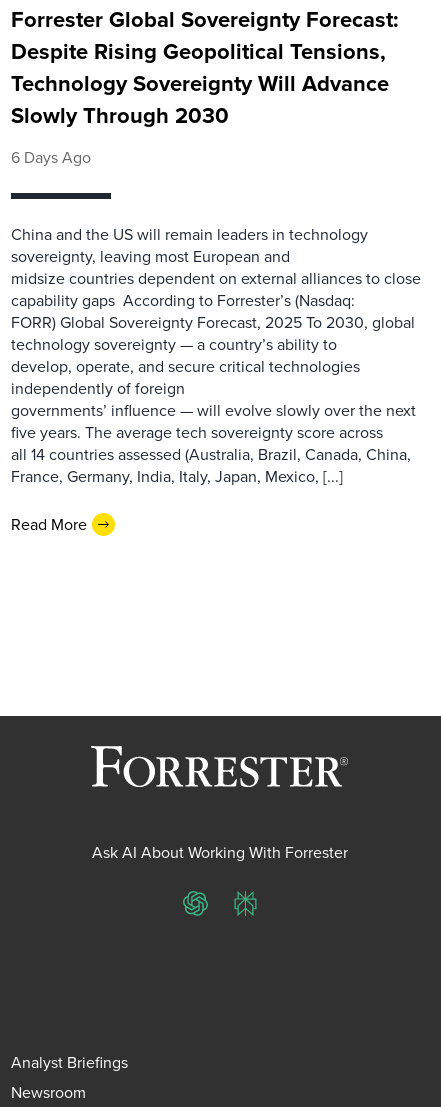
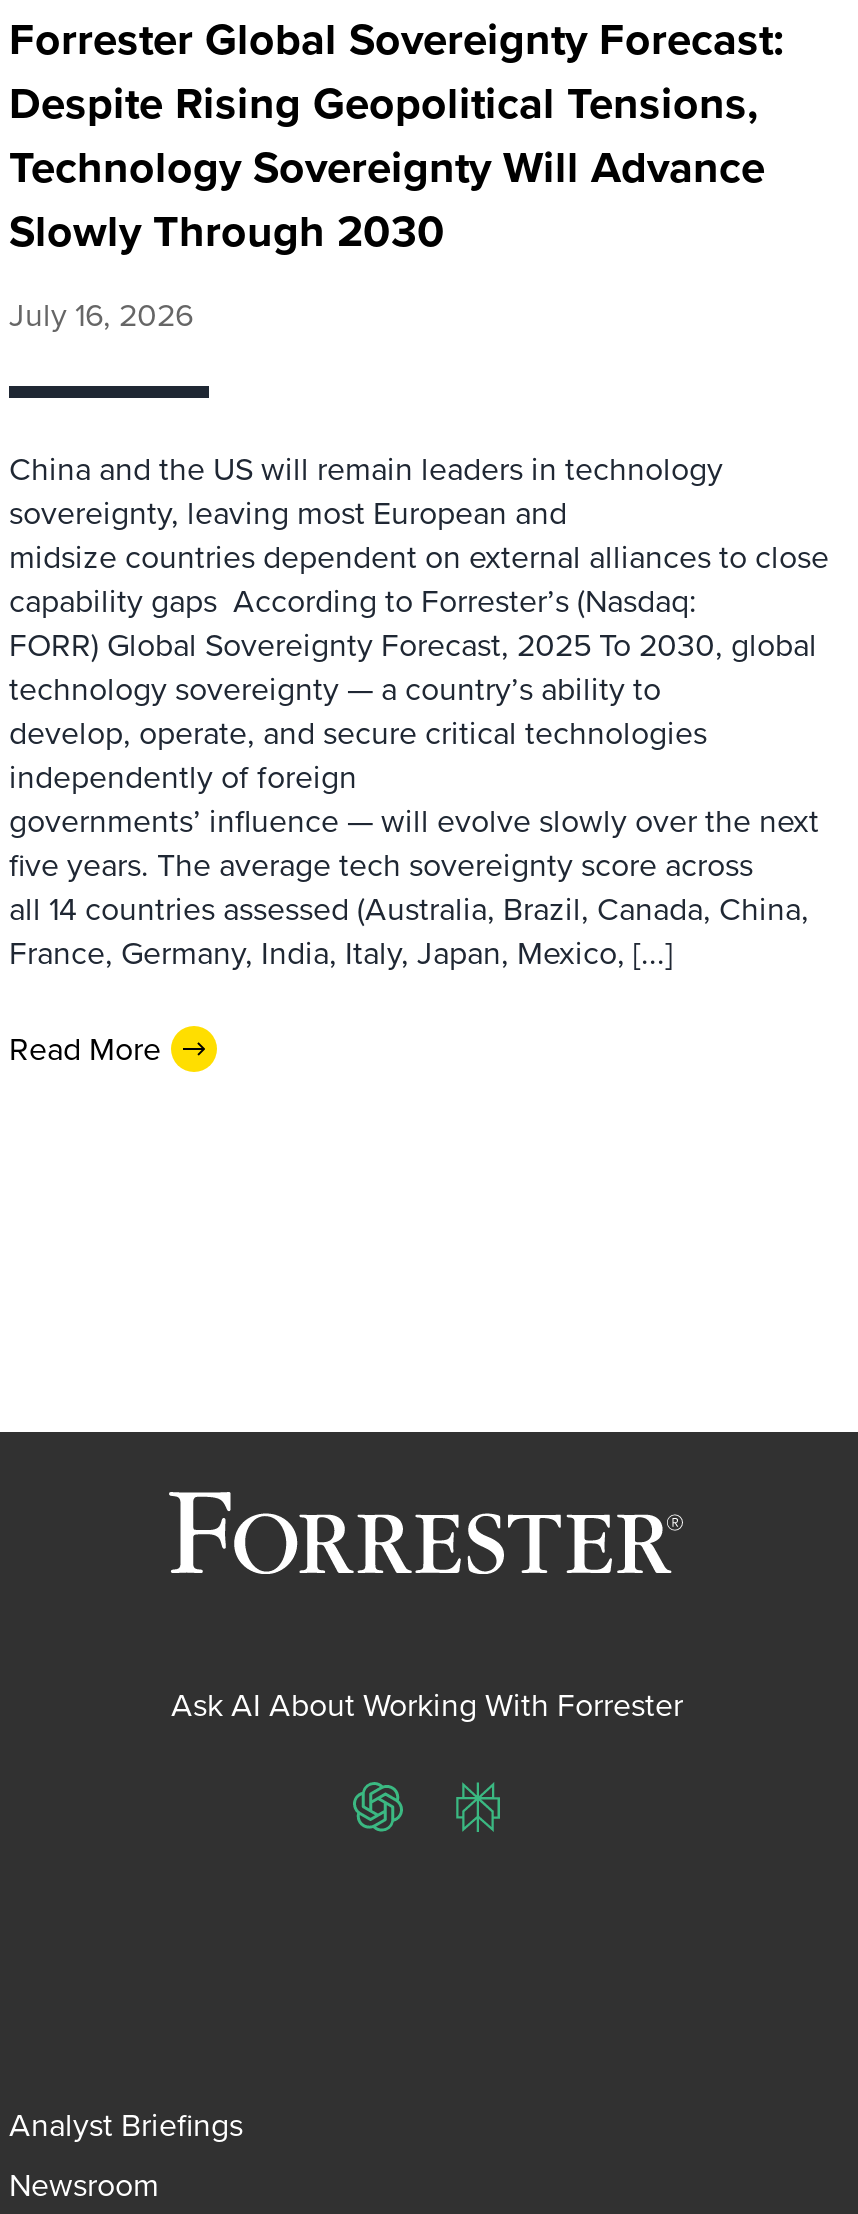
[11,146,91,169] 6 Days Ago -> [9,292,193,338] July 16, 2026

